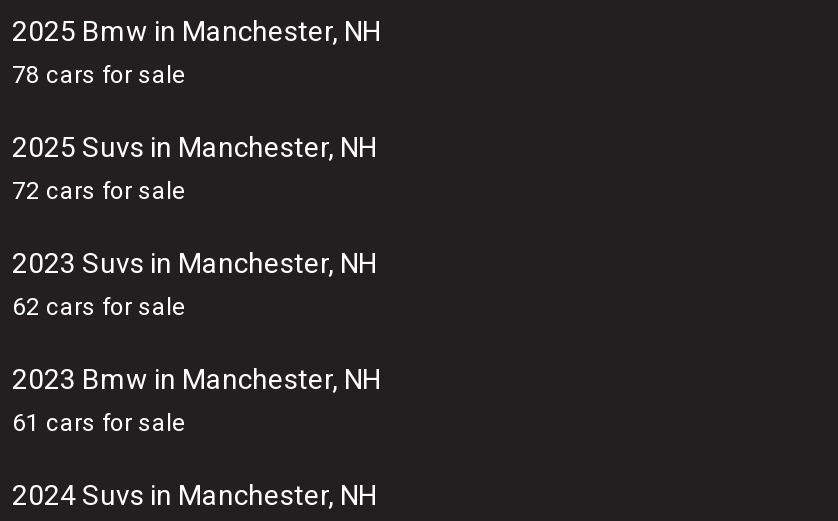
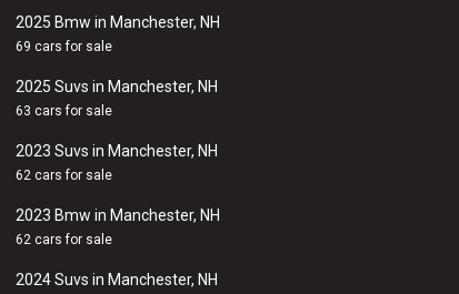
[12,61,186,89] 78 cars for sale -> [16,39,112,54] 69 cars for sale
[12,177,186,205] 72 cars for sale -> [16,103,112,119] 63 cars for sale
[12,409,186,437] 61 cars for sale -> [16,232,112,247] 62 cars for sale

